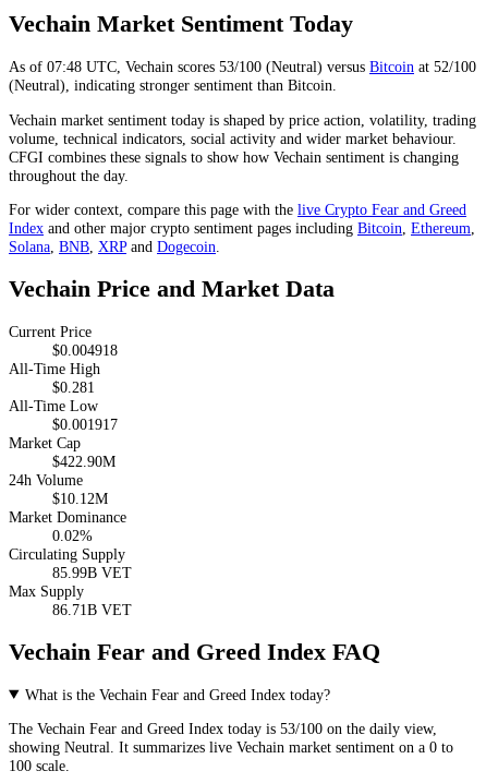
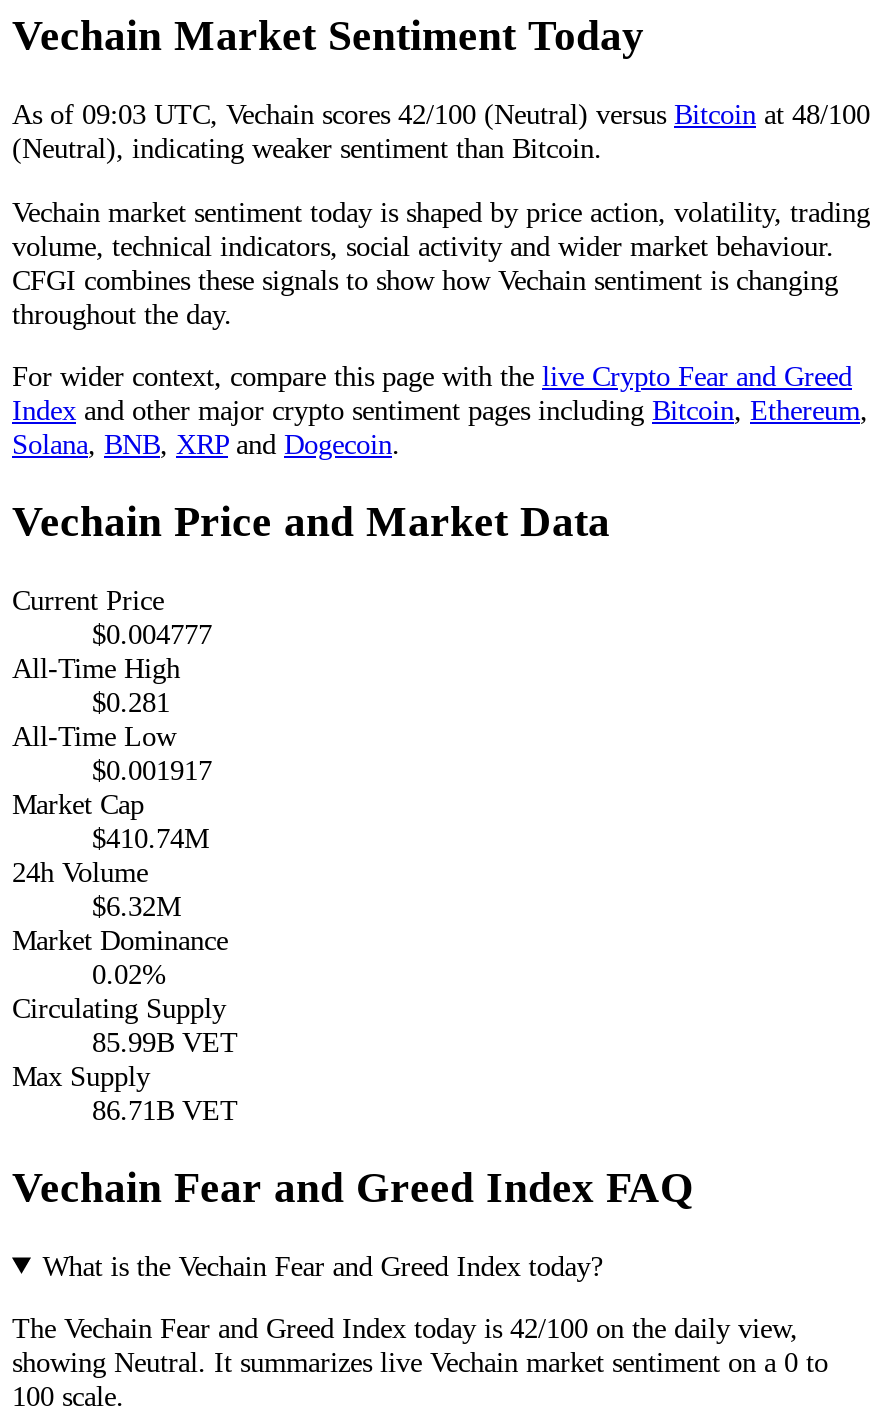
[9,58,476,75] As of 07:48 UTC, Vechain scores 53/100 (Neutral) versus Bitcoin at 52/100 -> [12,98,870,130] As of 09:03 UTC, Vechain scores 42/100 (Neutral) versus Bitcoin at 48/100
[9,77,337,94] (Neutral), indicating stronger sentiment than Bitcoin. -> [12,132,602,164] (Neutral), indicating weaker sentiment than Bitcoin.
[52,341,118,359] $0.004918 -> [92,618,212,650] $0.004777
[52,452,116,470] $422.90M -> [92,822,208,854] $410.74M
[52,489,108,507] $10.12M -> [92,890,180,922] $6.32M
[9,720,437,737] The Vechain Fear and Greed Index today is 53/100 on the daily view, -> [12,1312,798,1344] The Vechain Fear and Greed Index today is 42/100 on the daily view,

